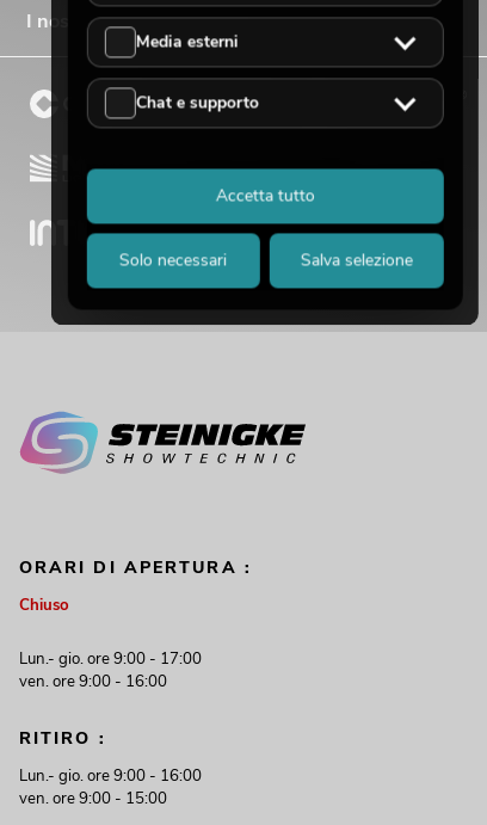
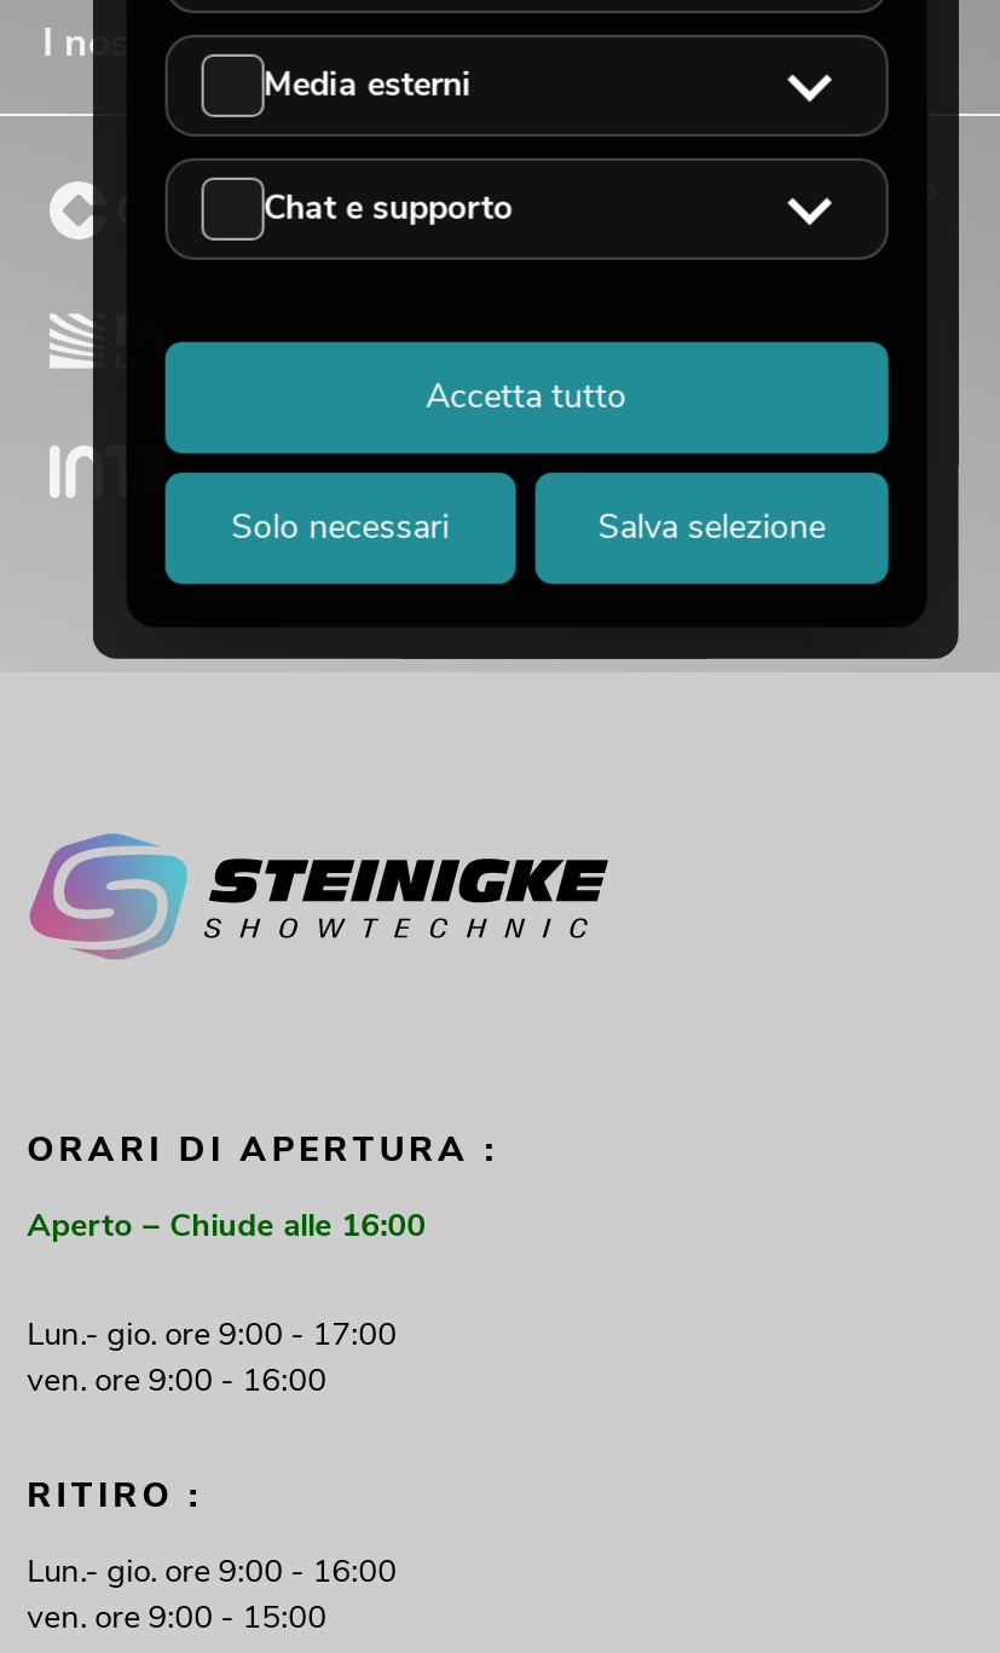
[19,594,69,616] Chiuso -> [27,1204,426,1247] Aperto – Chiude alle 16:00

